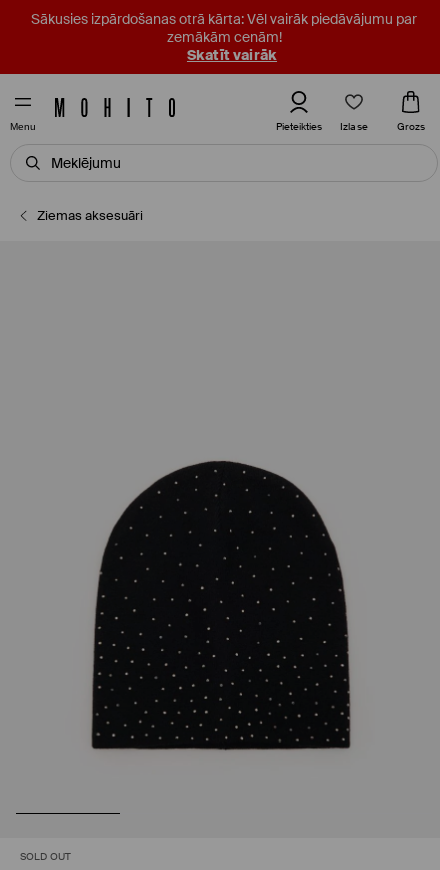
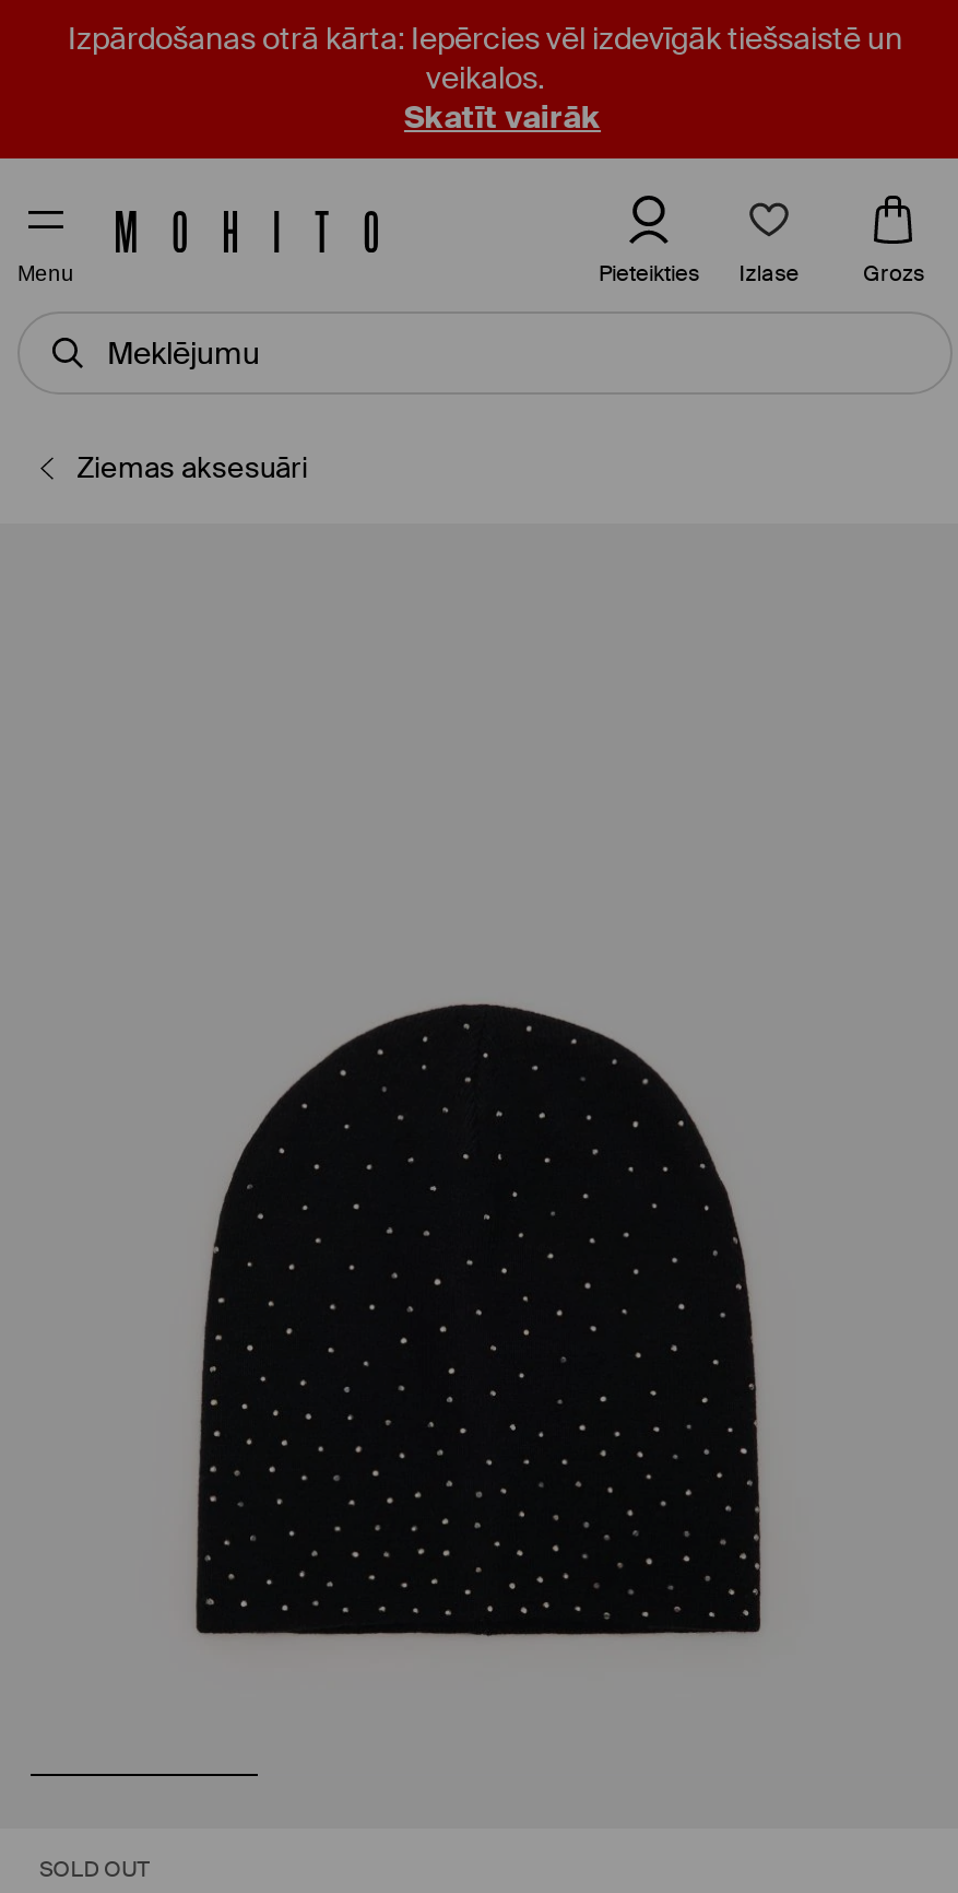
[31,10,417,46] Sākusies izpārdošanas otrā kārta: Vēl vairāk piedāvājumu par | zemākām cenām! -> [68,19,902,97] Izpārdošanas otrā kārta: Iepērcies vēl izdevīgāk tiešsaistē un | veikalos.

